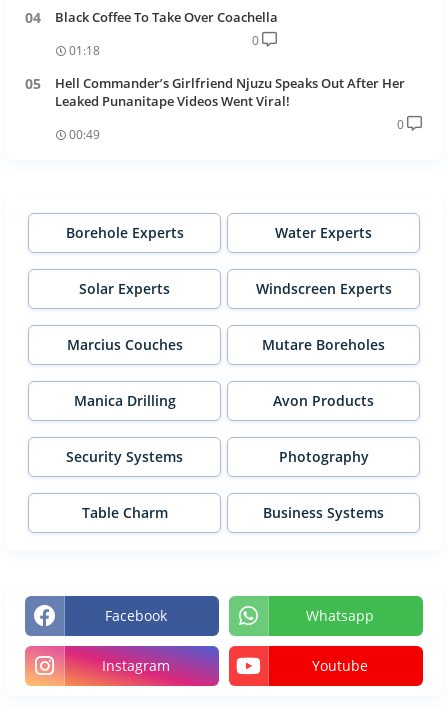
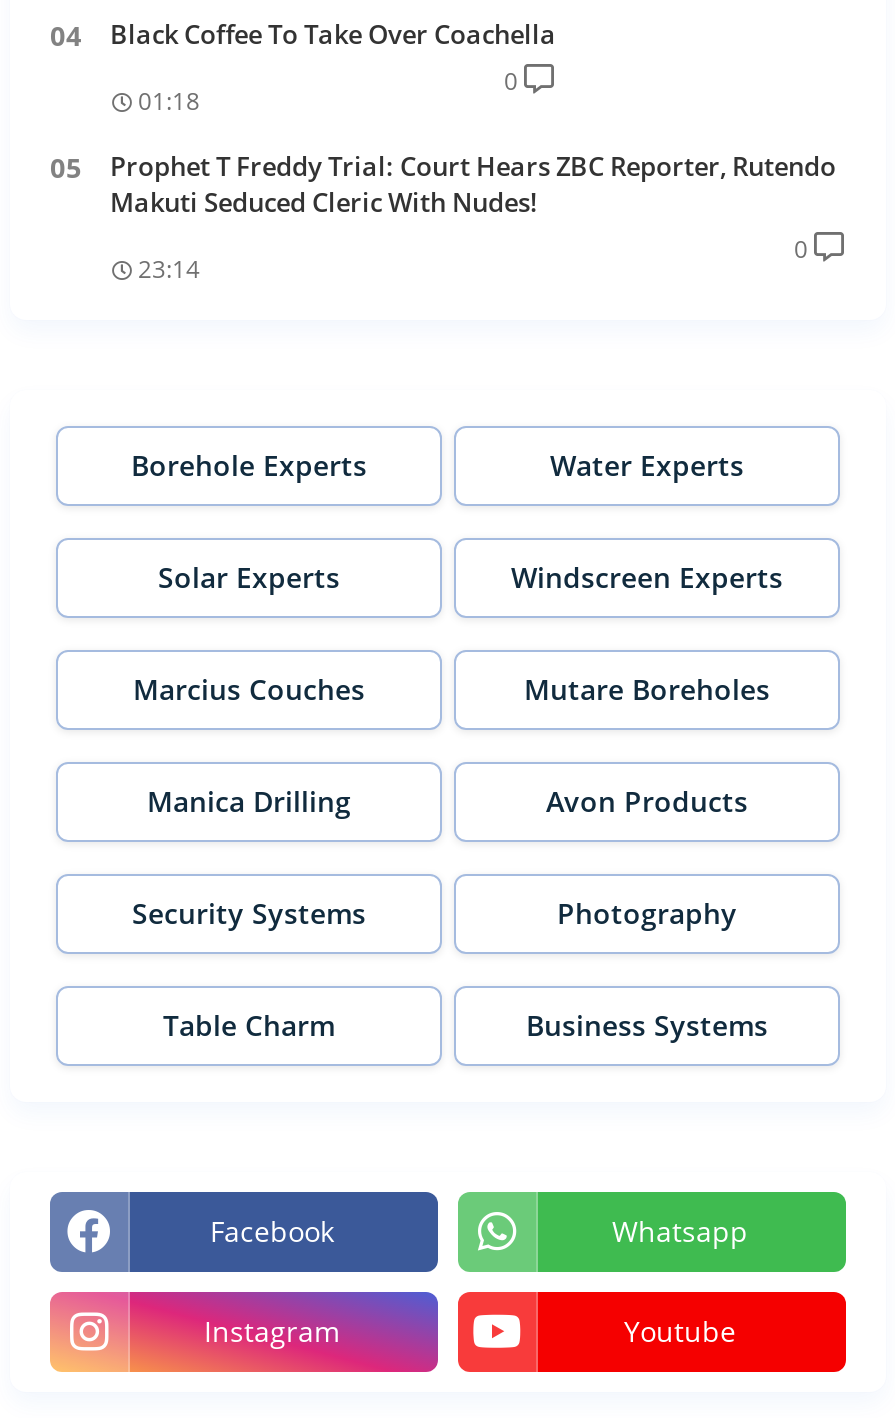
[55,74,405,110] Hell Commander’s Girlfriend Njuzu Speaks Out After Her | Leaked Punanitape Videos Went Viral! -> [110,148,836,220] Prophet T Freddy Trial: Court Hears ZBC Reporter, Rutendo | Makuti Seduced Cleric With Nudes!
[69,126,100,143] 00:49 -> [138,252,200,286] 23:14

